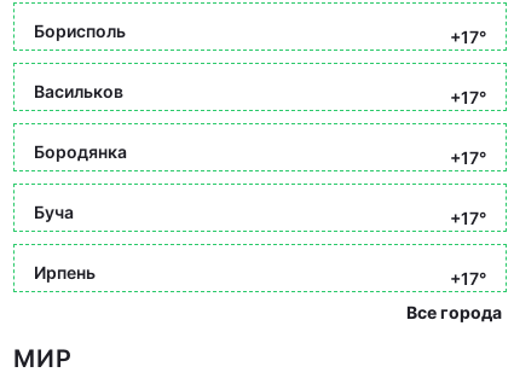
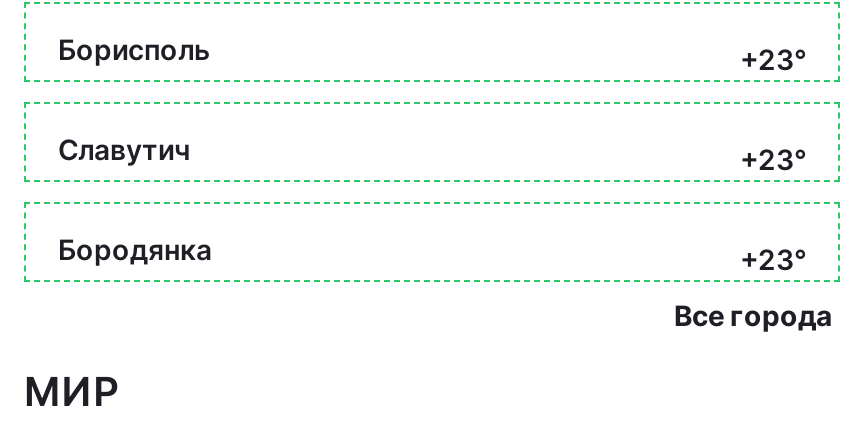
[450,27,486,47] +17° -> [740,42,806,76] +23°
[34,80,486,107] Васильков | +17° -> [58,131,806,176] Славутич | +23°
[34,147,486,289] +17° | Буча | +17° | Ирпень | +17° -> [740,242,806,276] +23°

